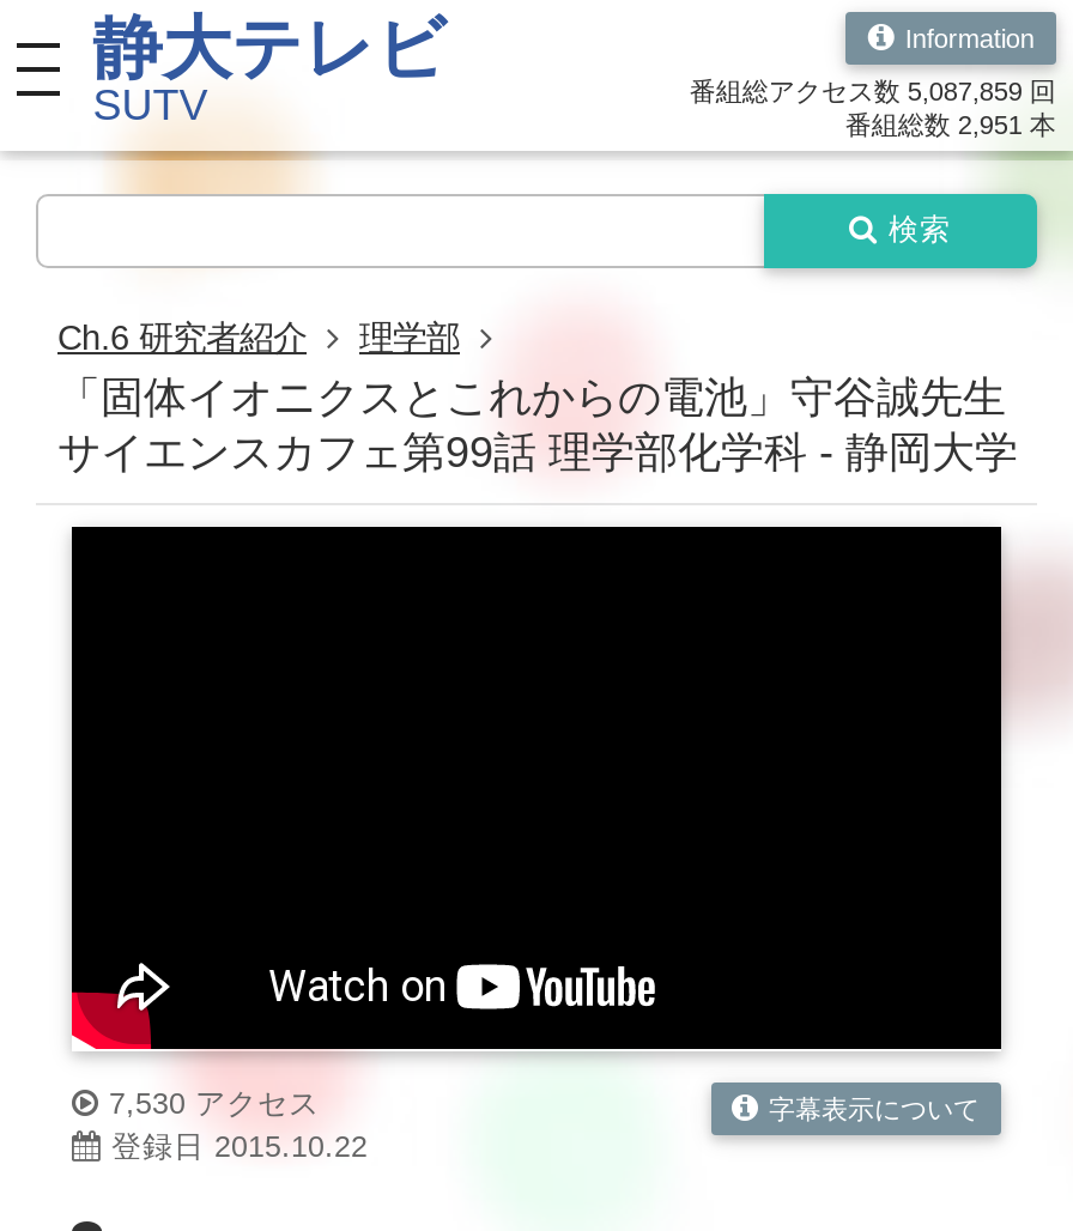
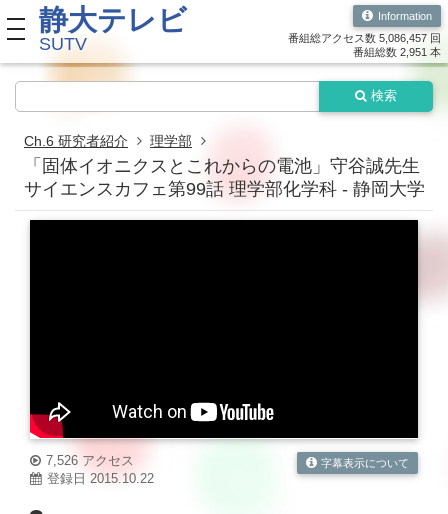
[689,76,1056,105] 番組総アクセス数 5,087,859 回 -> [288,32,441,44] 番組総アクセス数 5,086,457 回
[109,1087,320,1121] 7,530 アクセス -> [45,454,133,468] 7,526 アクセス

